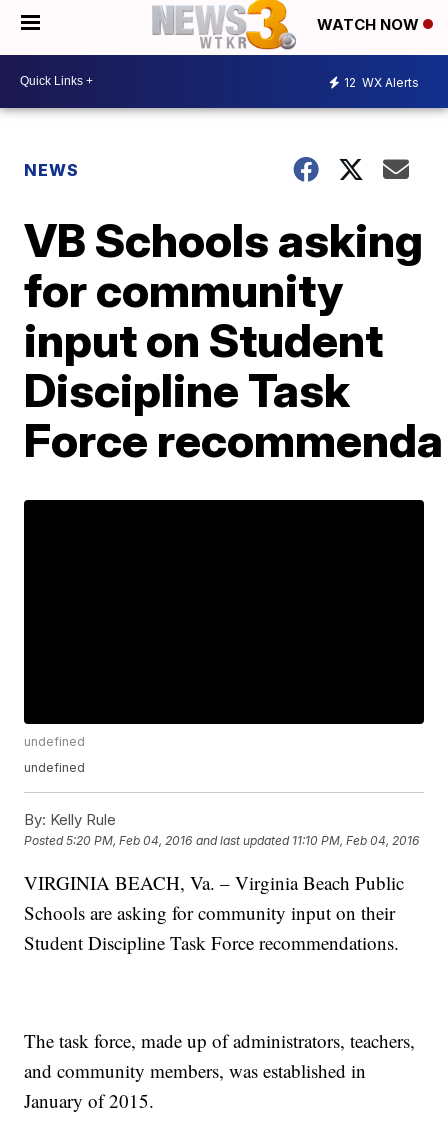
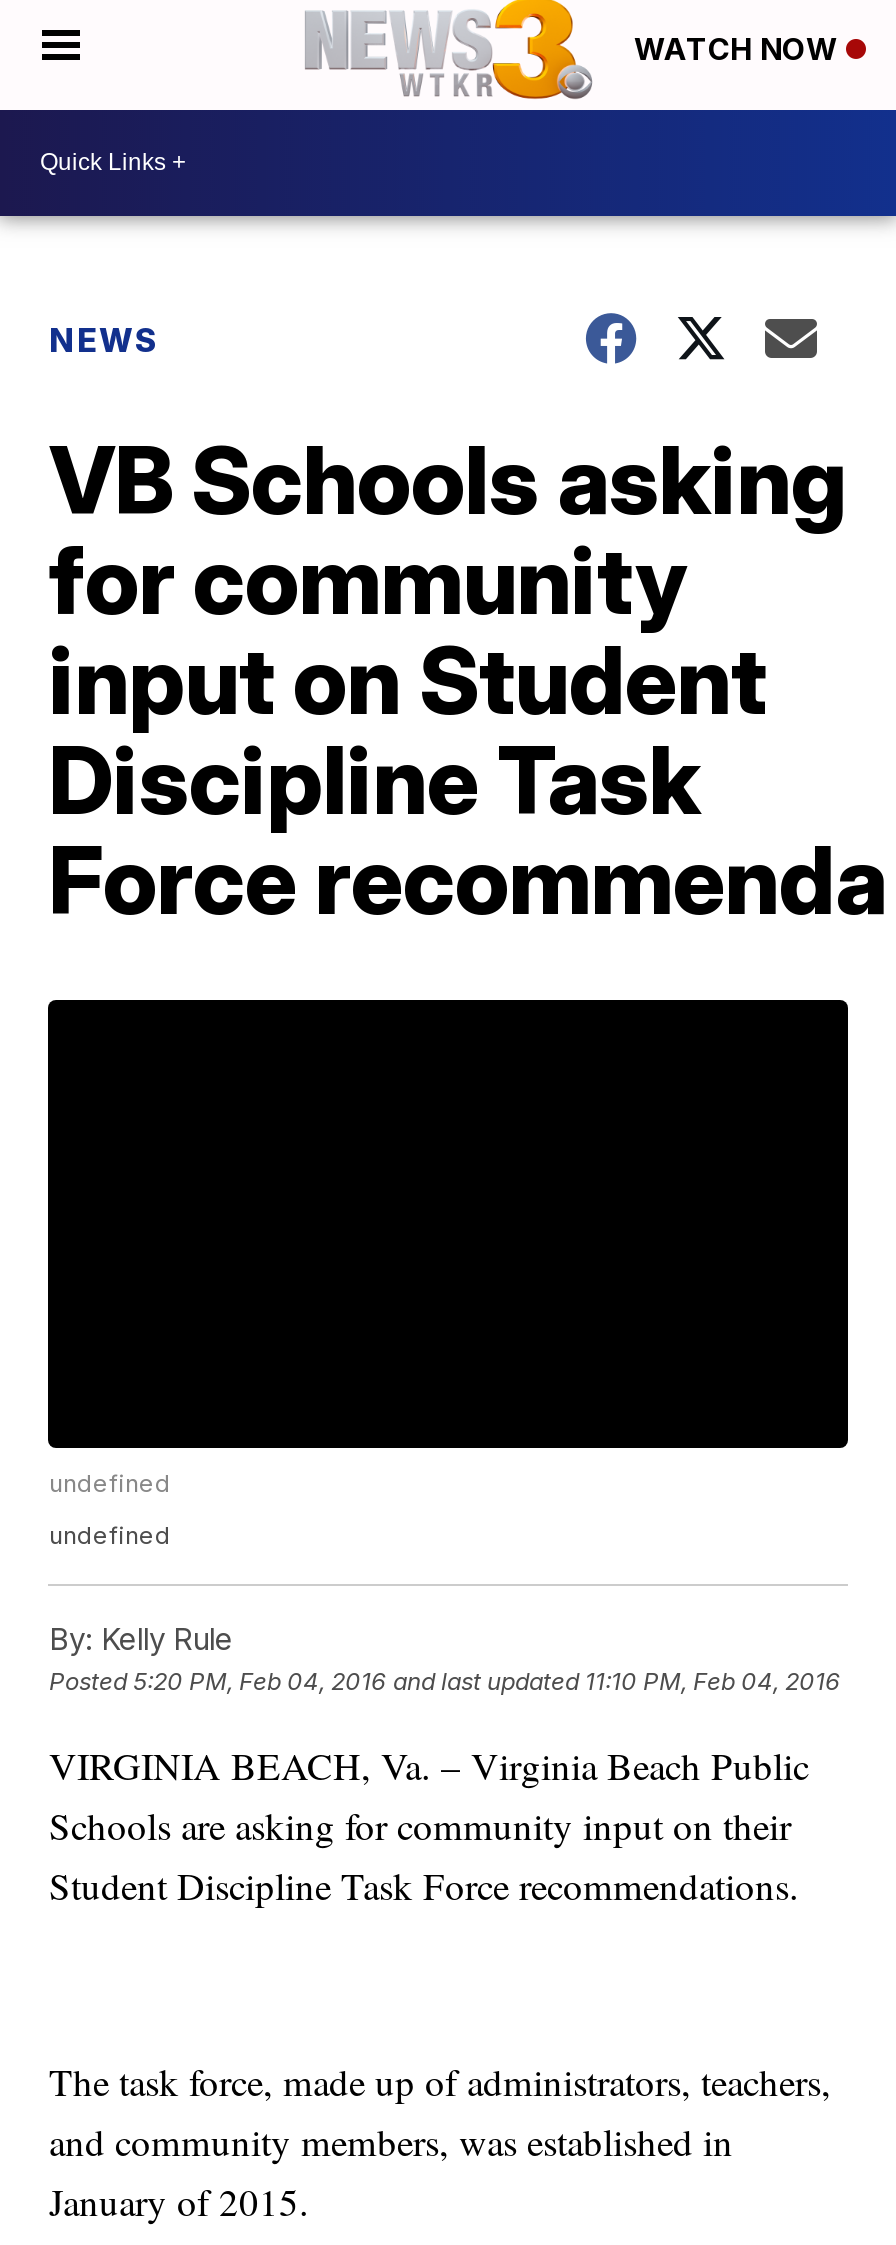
[344,75,419,90] 12 WX Alerts -> none

